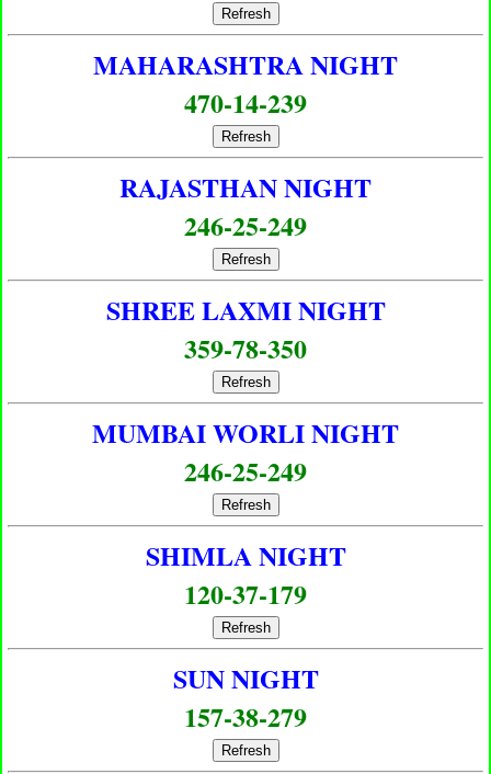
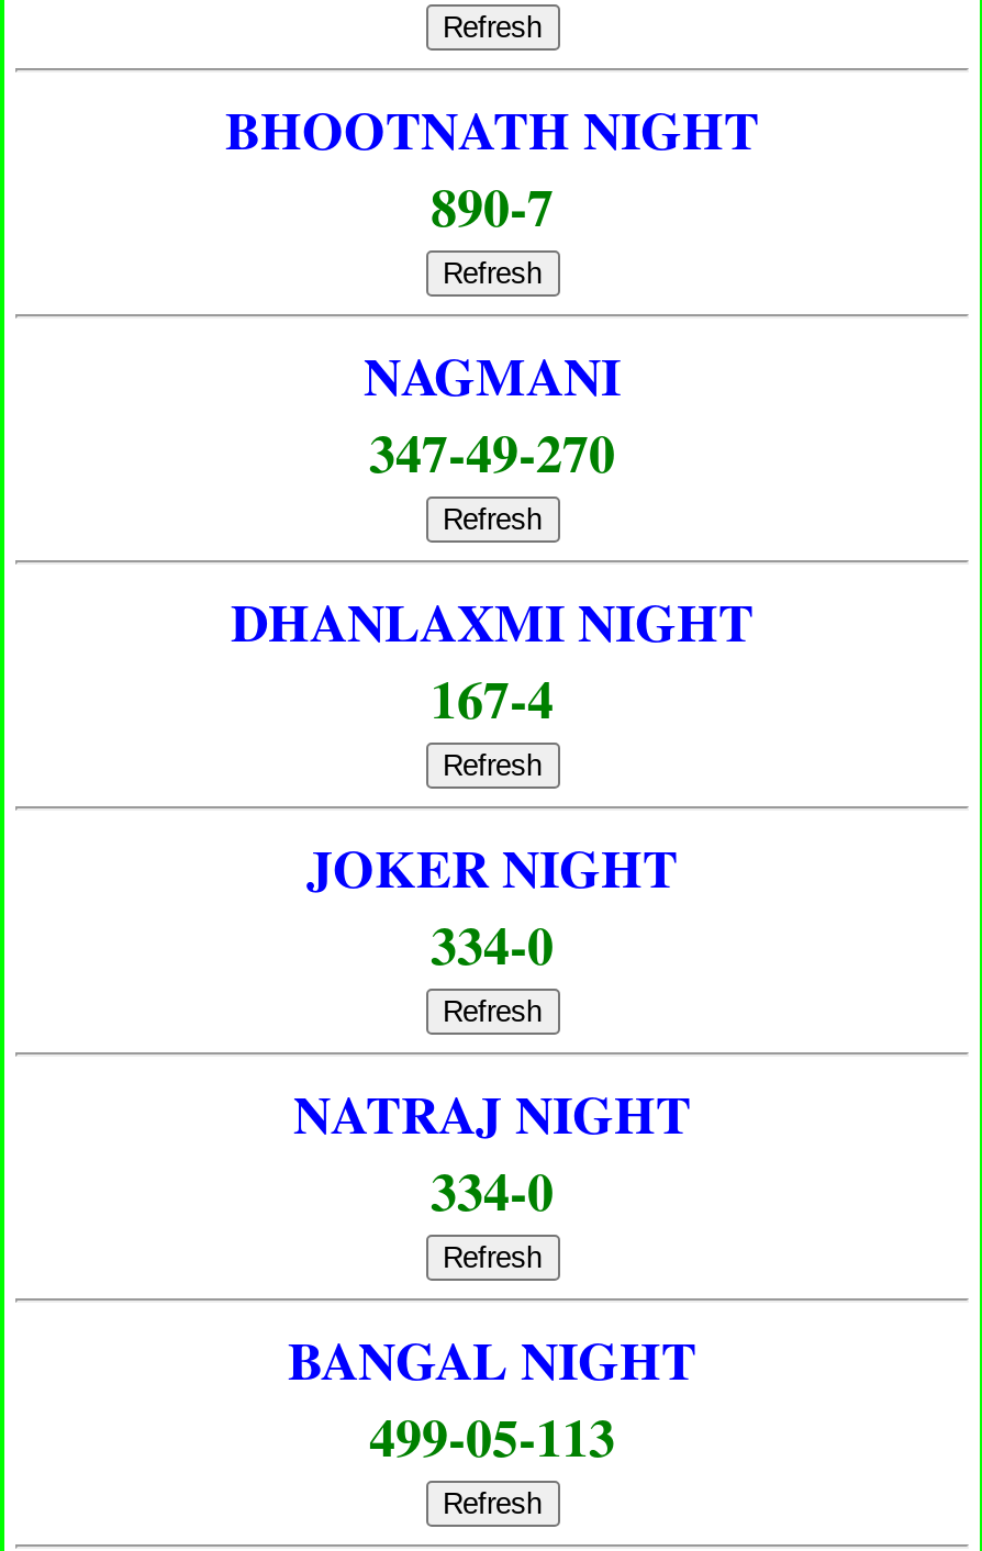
[93,45,398,83] MAHARASHTRA NIGHT -> [225,90,759,167] BHOOTNATH NIGHT
[184,83,307,122] 470-14-239 -> [431,167,554,244] 890-7
[119,168,372,244] RAJASTHAN NIGHT | 246-25-249 -> [364,336,621,490] NAGMANI | 347-49-270
[106,290,385,367] SHREE LAXMI NIGHT | 359-78-350 -> [231,582,754,736] DHANLAXMI NIGHT | 167-4
[92,413,399,490] MUMBAI WORLI NIGHT | 246-25-249 -> [306,828,678,982] JOKER NIGHT | 334-0
[145,536,346,574] SHIMLA NIGHT -> [293,1074,691,1151] NATRAJ NIGHT
[184,574,307,613] 120-37-179 -> [431,1151,554,1228] 334-0
[173,659,318,697] SUN NIGHT -> [288,1320,696,1397] BANGAL NIGHT
[184,697,307,736] 157-38-279 -> [369,1397,615,1474] 499-05-113

